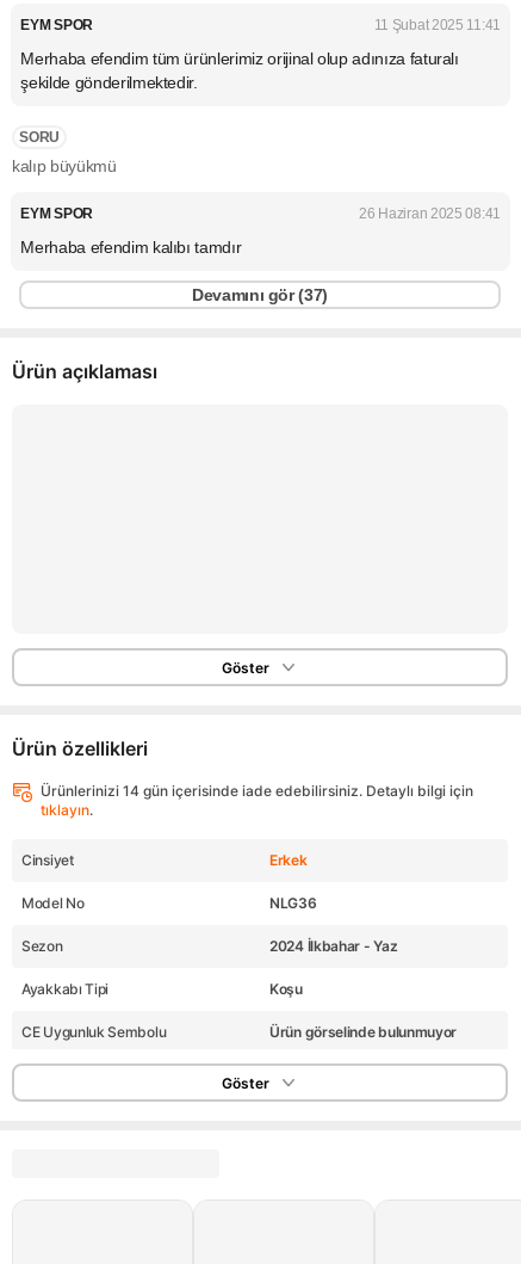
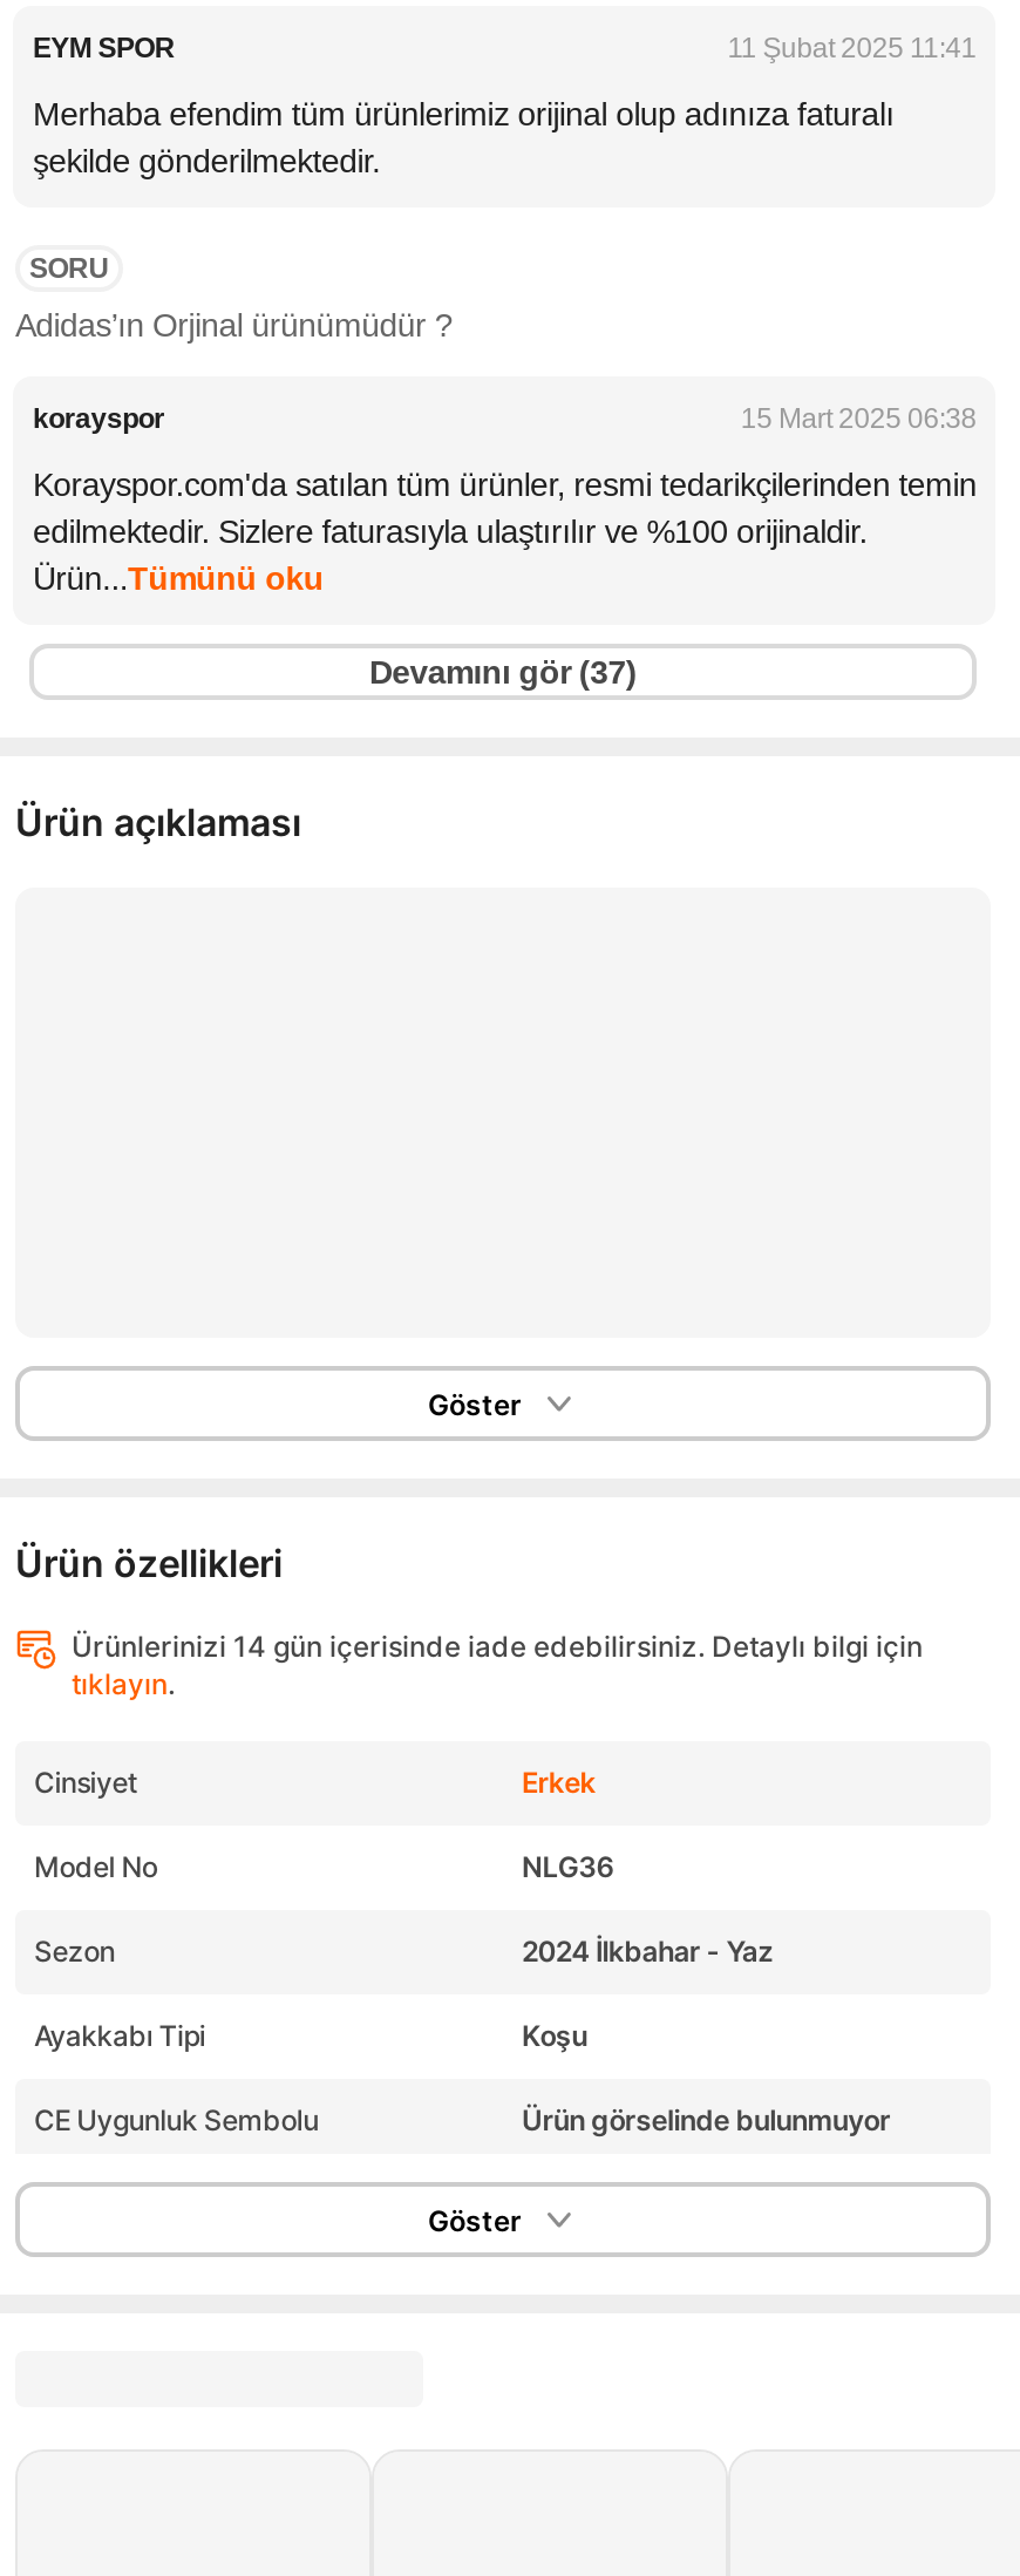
[12,157,116,176] kalıp büyükmü -> [15,307,453,344] Adidas’ın Orjinal ürünümüdür ?
[21,206,501,222] EYM SPOR | 26 Haziran 2025 08:41 -> [33,403,977,436] korayspor | 15 Mart 2025 06:38
[21,238,241,257] Merhaba efendim kalıbı tamdır -> [33,466,977,598] Korayspor.com'da satılan tüm ürünler, resmi tedarikçilerinden temin | edilmektedir. Sizlere faturasıyla ulaştırılır ve %100 orijinaldir. | Ürün...Tümünü oku

